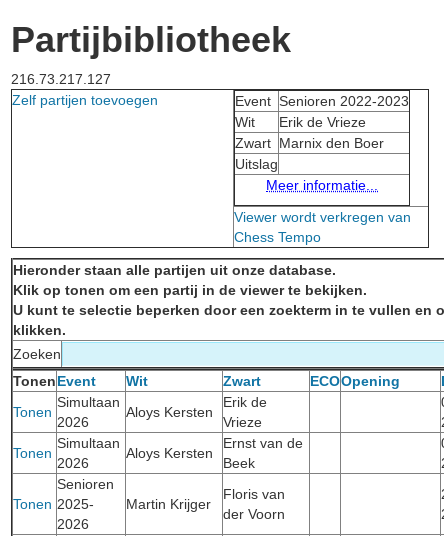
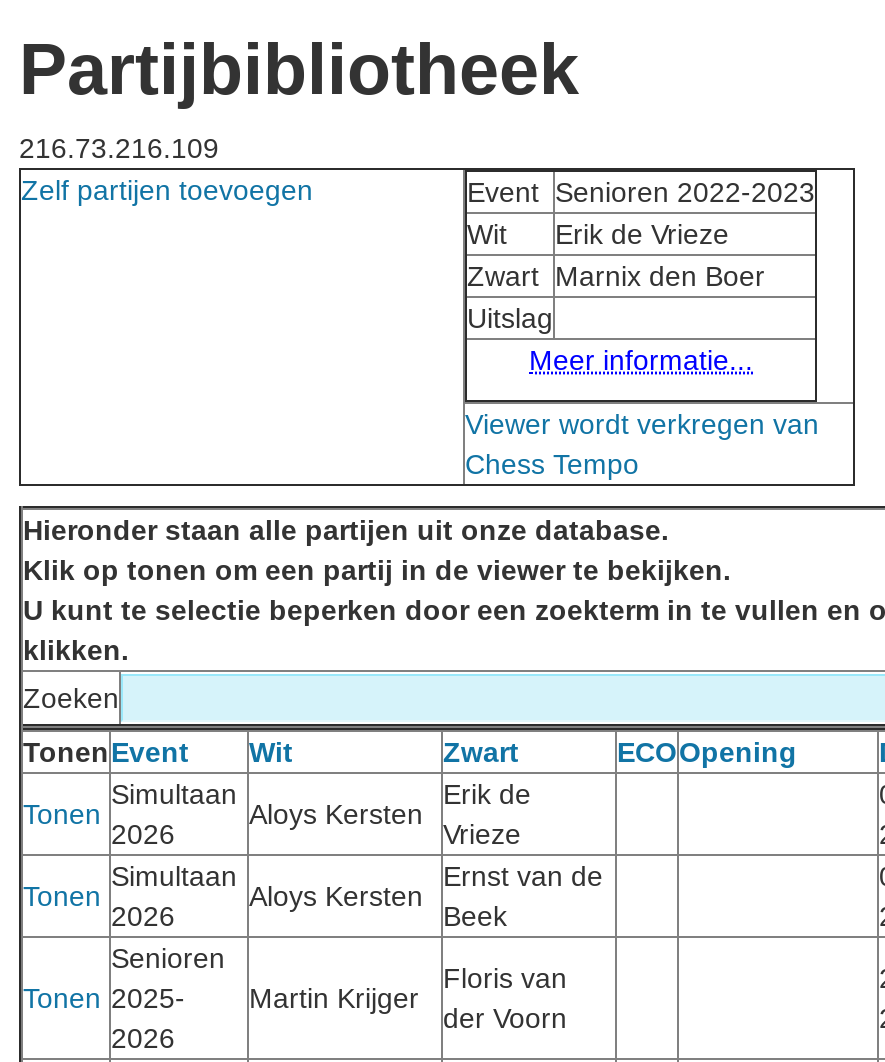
[11,71,111,87] 216.73.217.127 -> [19,132,219,164] 216.73.216.109

